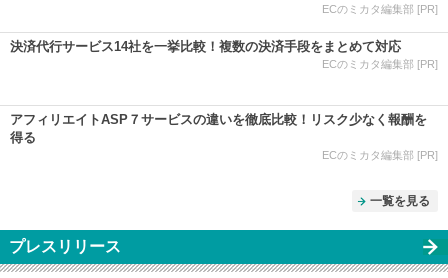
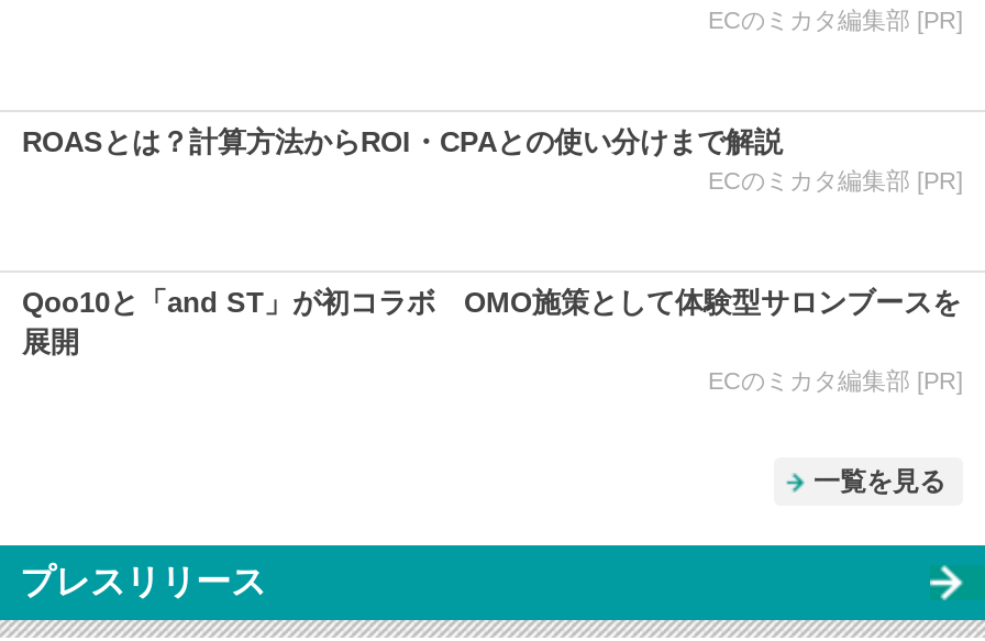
[10,39,401,54] 決済代行サービス14社を一挙比較！複数の決済手段をまとめて対応 -> [22,125,783,158] ROASとは？計算方法からROI・CPAとの使い分けまで解説
[10,112,427,145] アフィリエイトASP７サービスの違いを徹底比較！リスク少なく報酬を | 得る -> [22,286,961,358] Qoo10と「and ST」が初コラボ OMO施策として体験型サロンブースを | 展開

